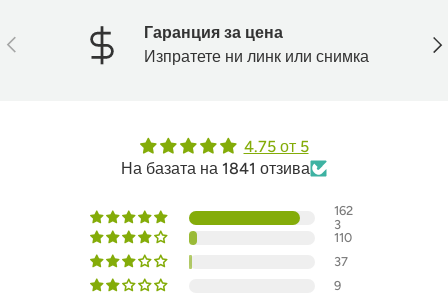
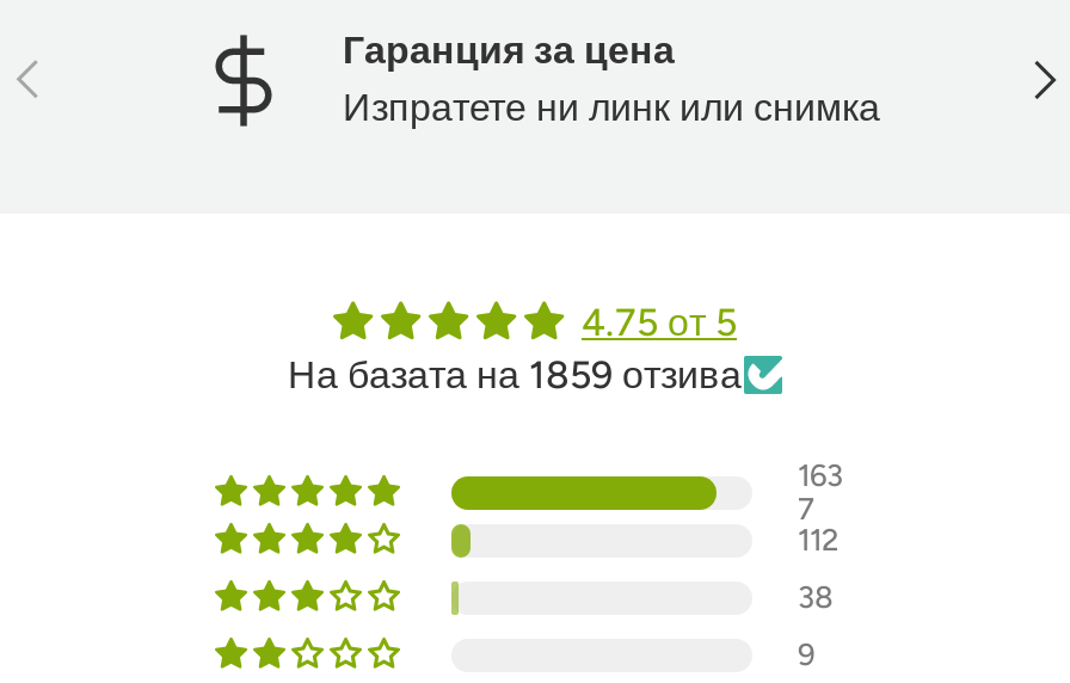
[121,159,310,178] На базата на 1841 отзива -> [288,352,742,397] На базата на 1859 отзива
[334,203,353,218] 162 -> [798,457,843,492] 163
[334,217,341,232] 3 -> [798,490,814,526] 7
[334,229,352,244] 110 -> [798,521,838,556] 112
[334,253,348,268] 37 -> [798,578,834,614] 38

